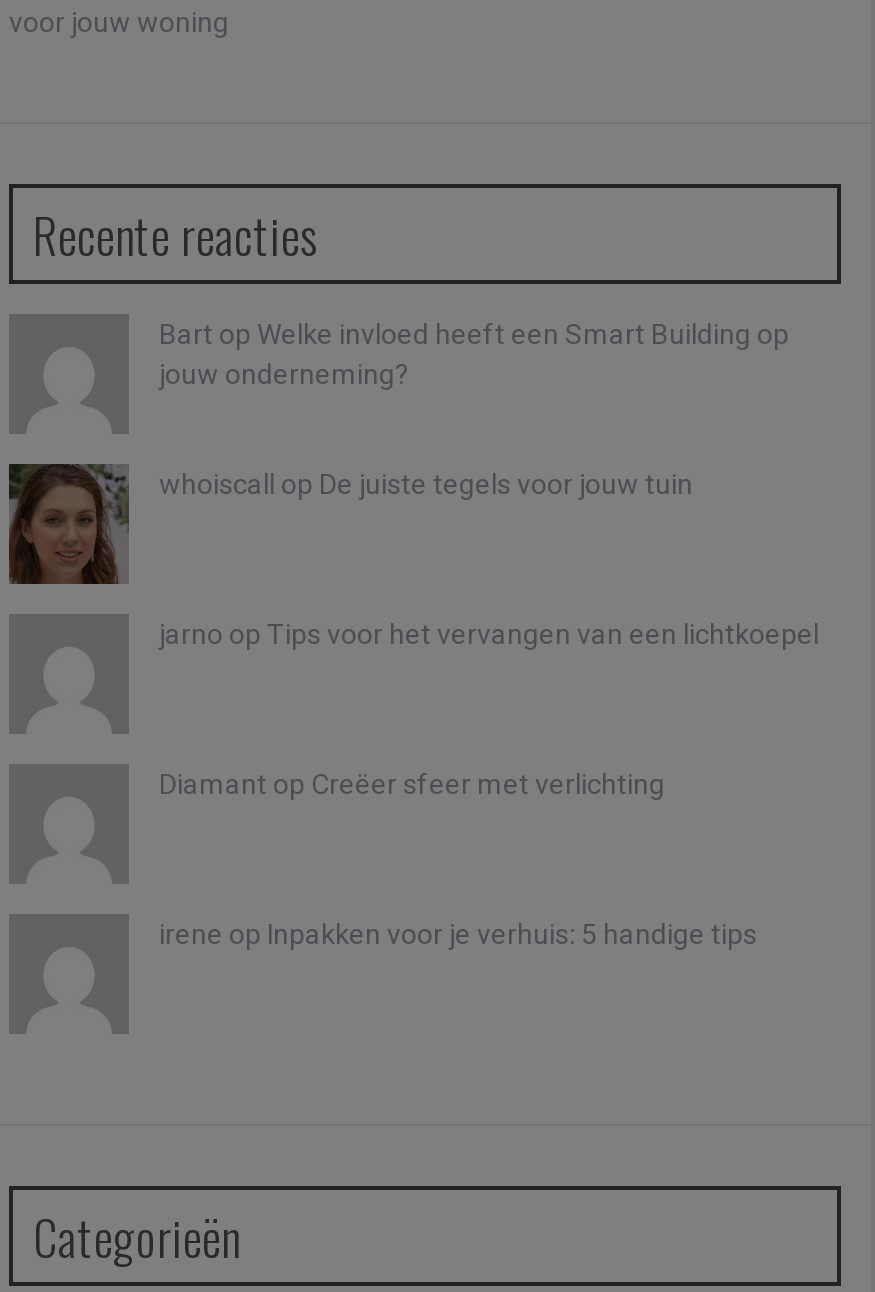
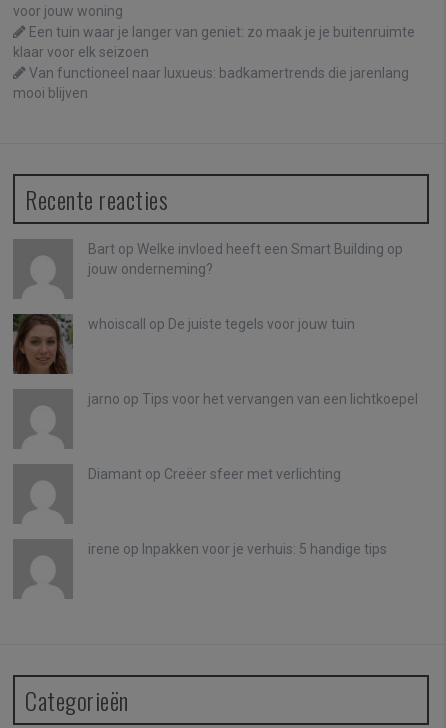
none -> [13,24,415,101] Een tuin waar je langer van geniet: zo maak je je buitenruimte | klaar voor elk seizoen | Van functioneel naar luxueus: badkamertrends die jarenlang | mooi blijven

